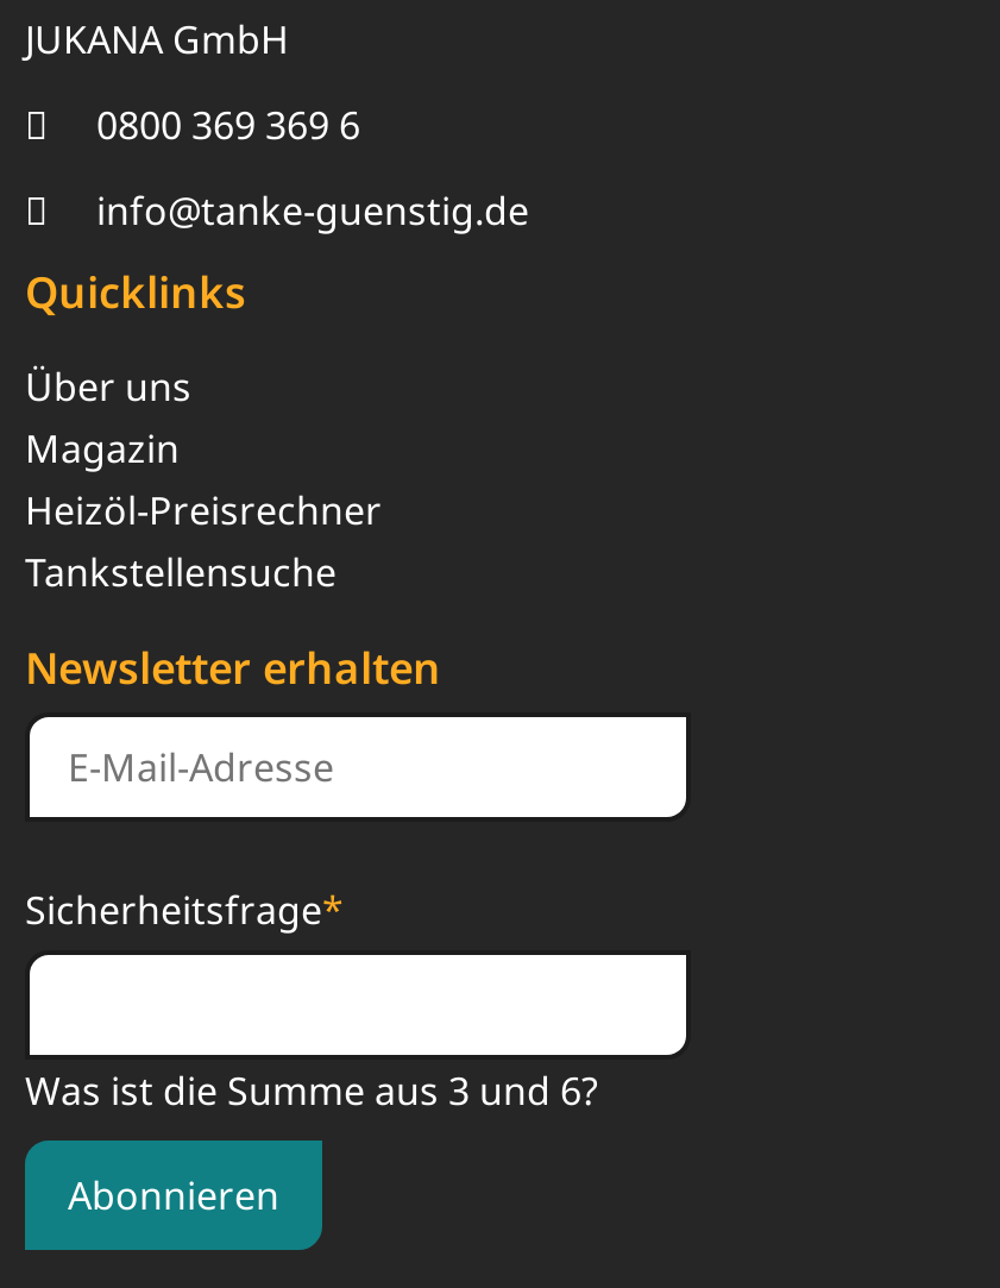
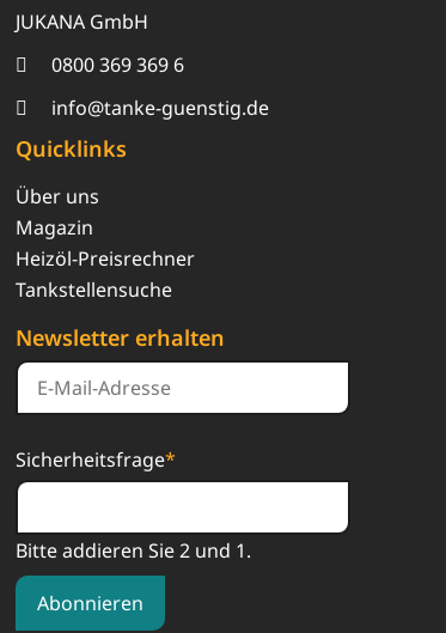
[25,1066,598,1118] Was ist die Summe aus 3 und 6? -> [16,537,251,563] Bitte addieren Sie 2 und 1.

